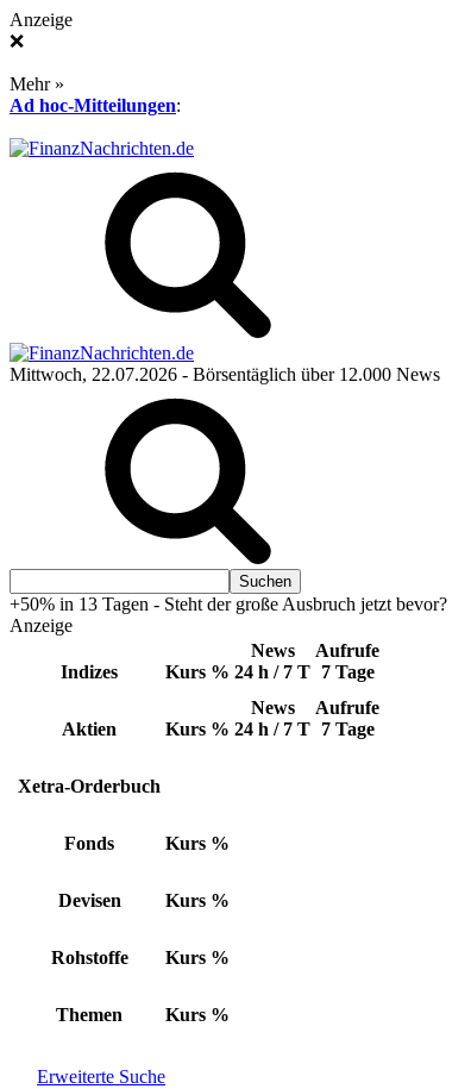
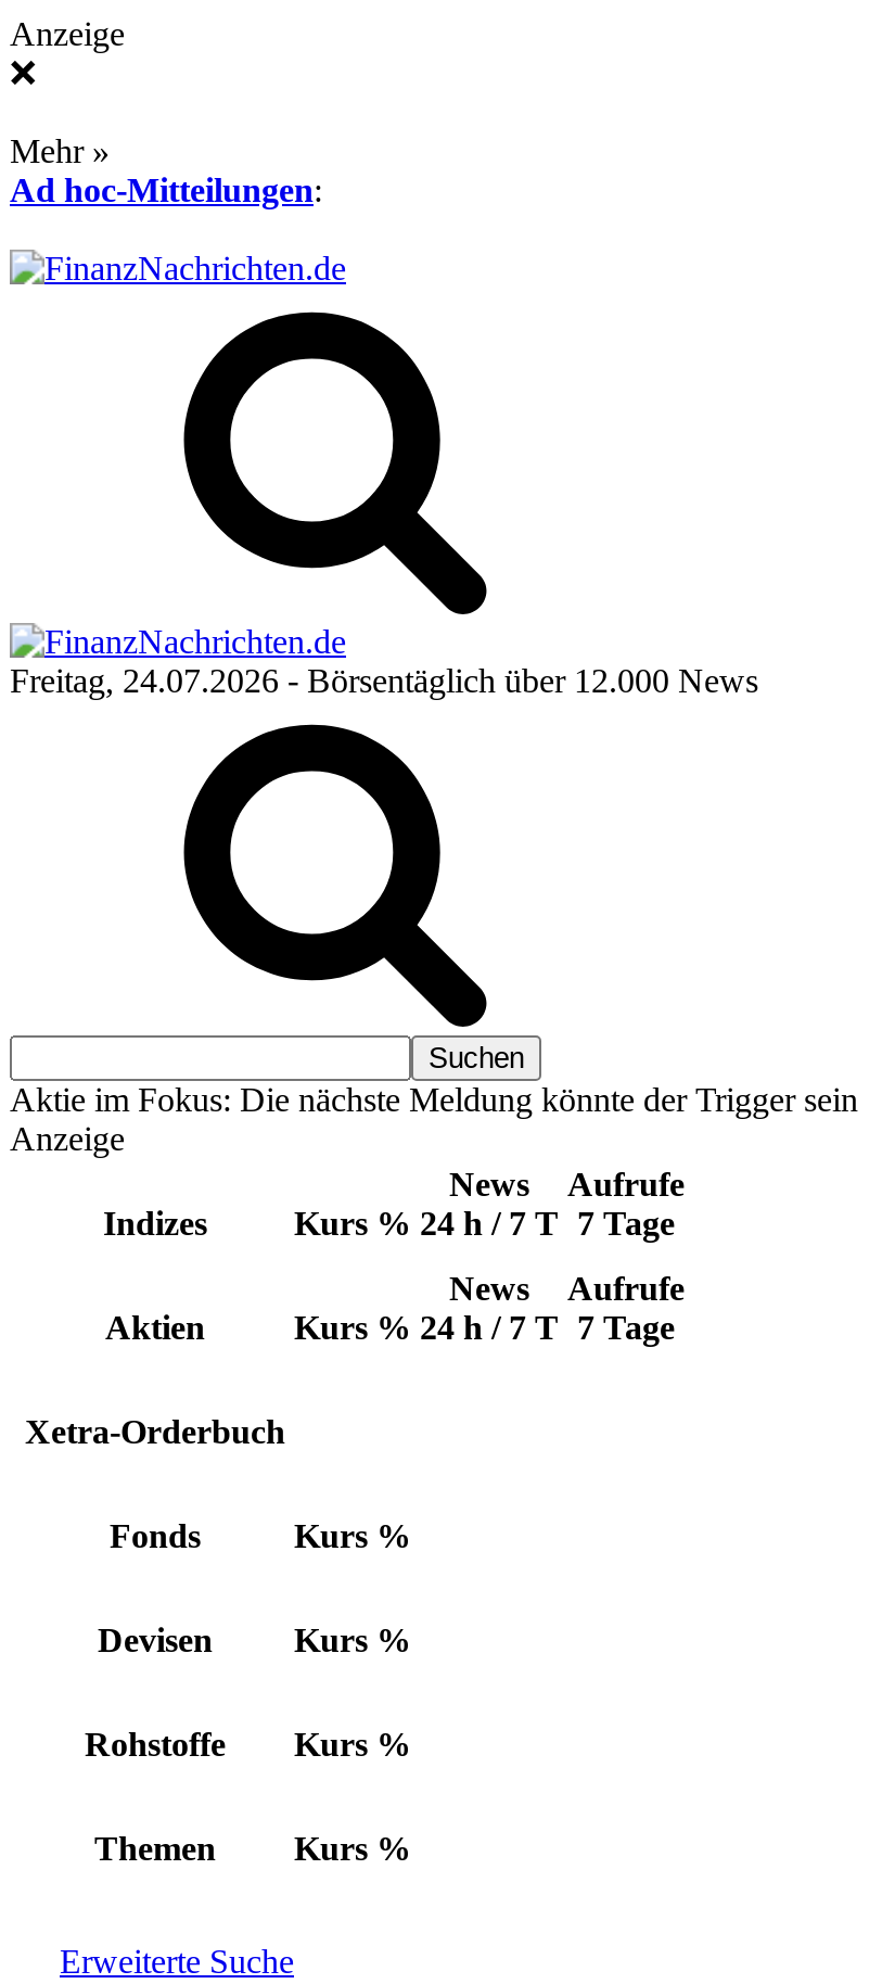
[10,364,440,384] Mittwoch, 22.07.2026 - Börsentäglich über 12.000 News -> [10,662,758,699] Freitag, 24.07.2026 - Börsentäglich über 12.000 News
[10,594,447,614] +50% in 13 Tagen - Steht der große Ausbruch jetzt bevor? -> [10,1081,858,1118] Aktie im Fokus: Die nächste Meldung könnte der Trigger sein

